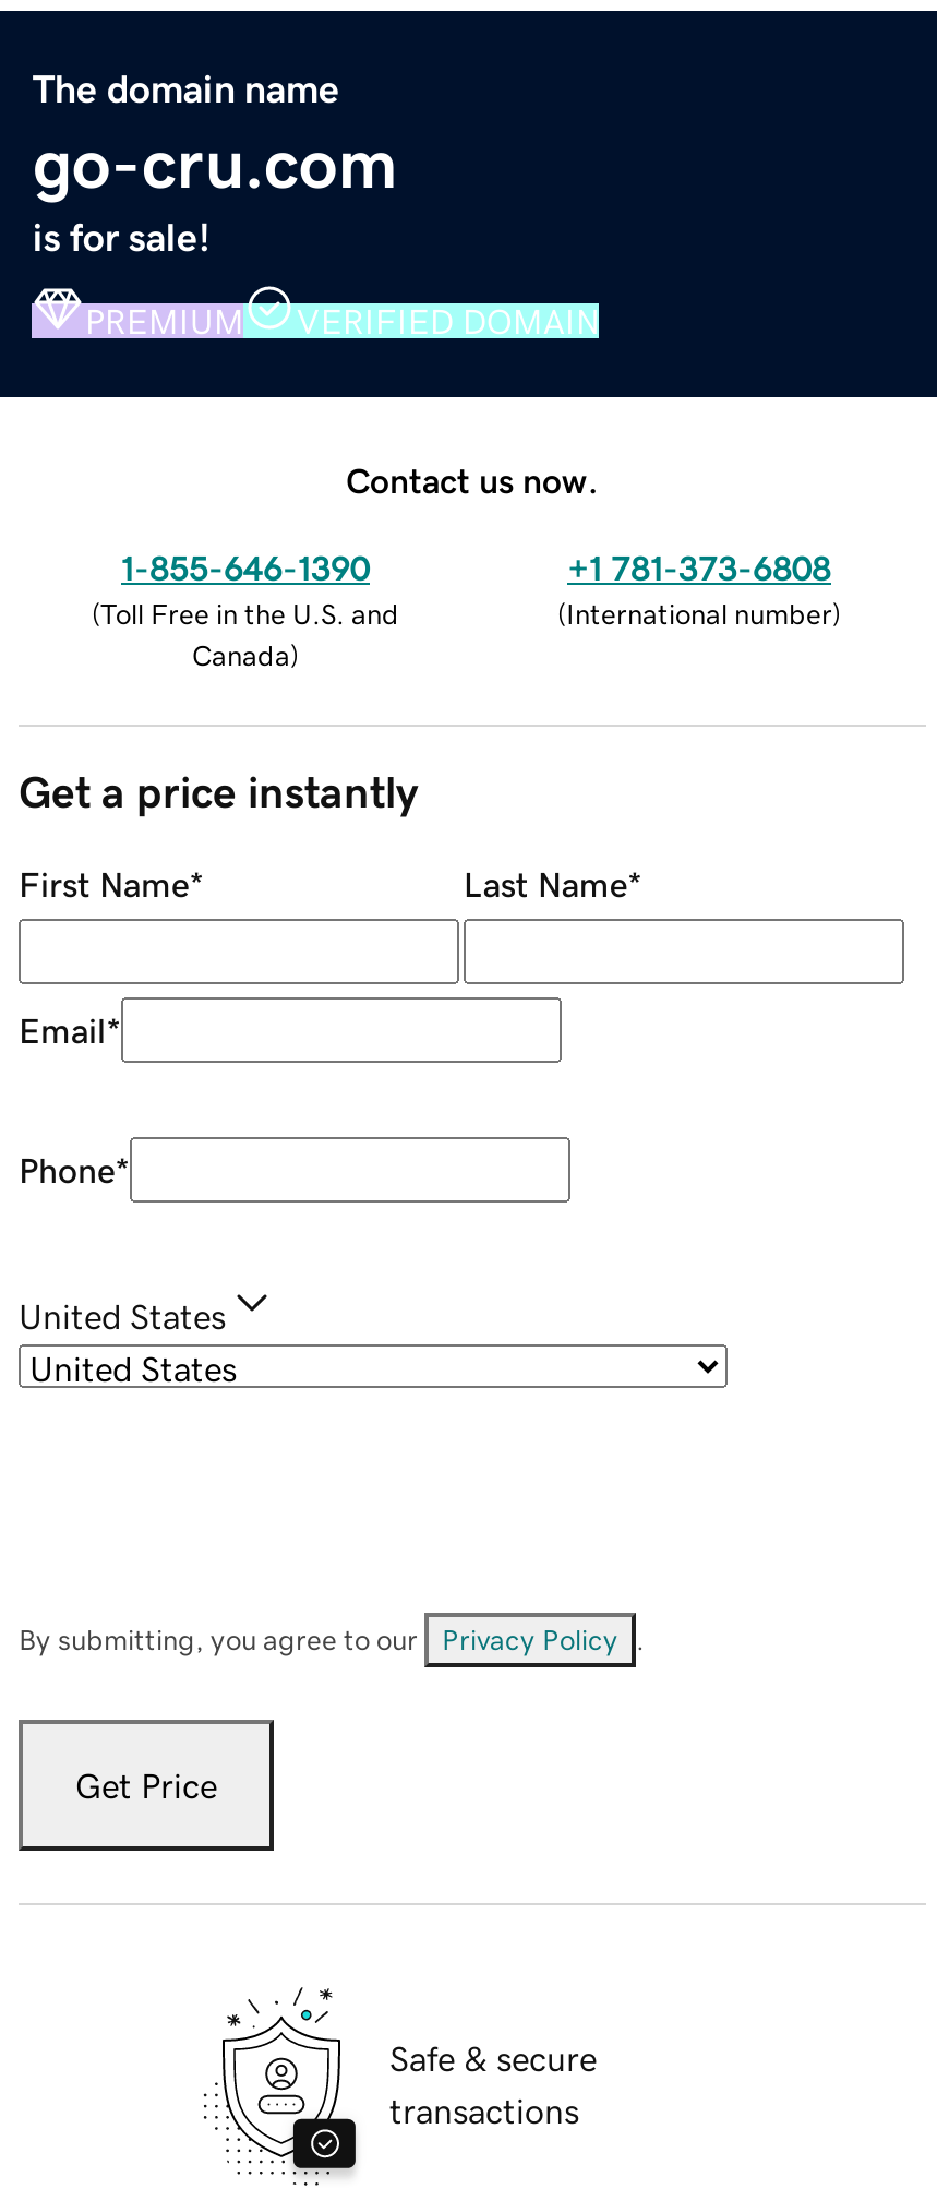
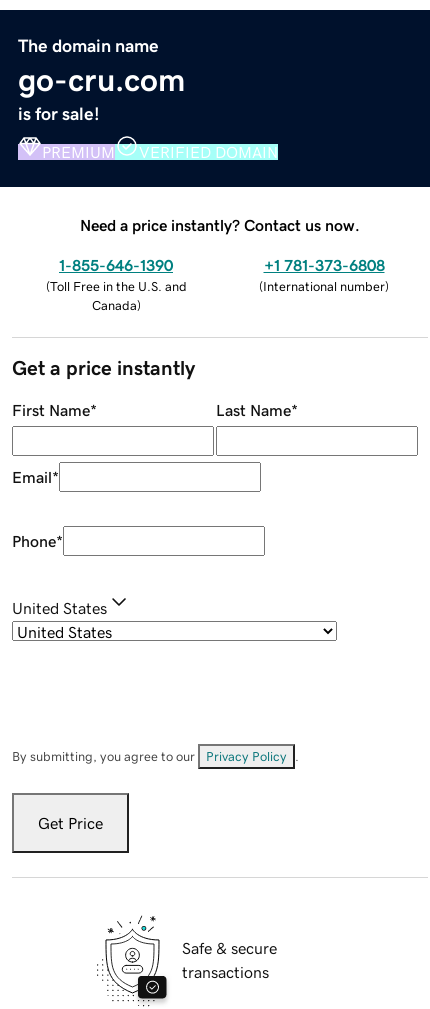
[346,462,599,497] Contact us now. -> [80,217,360,233] Need a price instantly? Contact us now.

